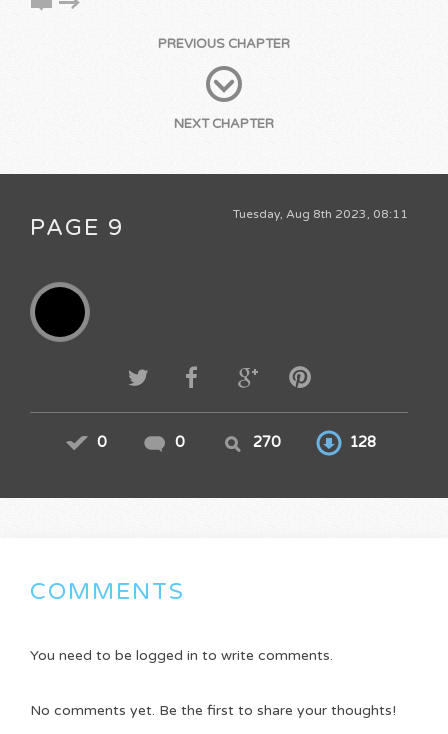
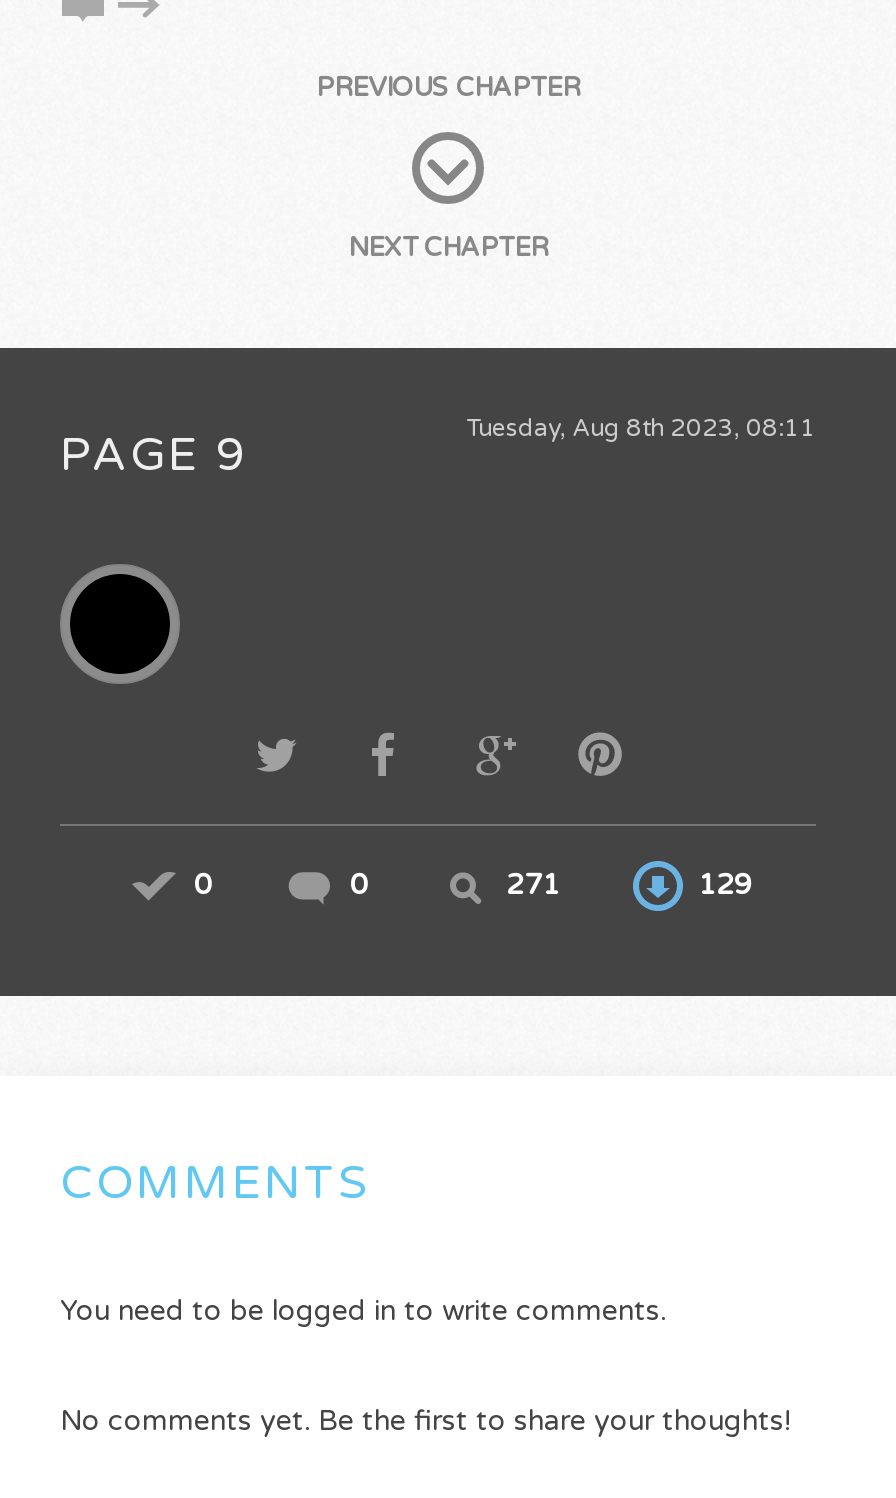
[253,434,280,451] 270 -> [506,868,560,902] 271
[349,434,376,451] 128 -> [698,868,752,902] 129

